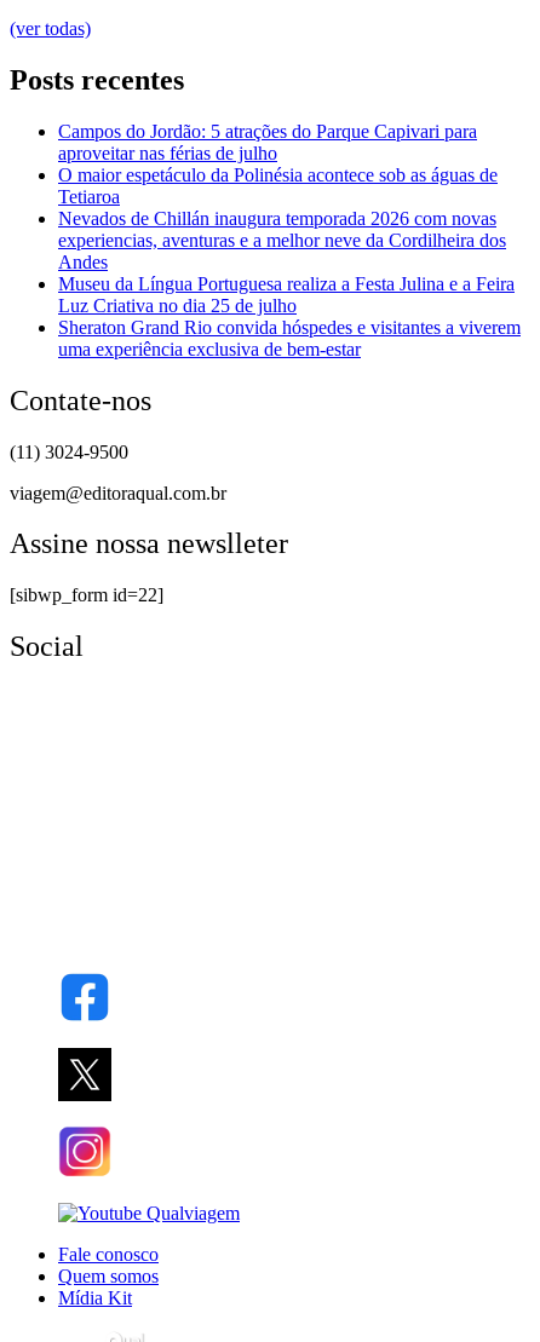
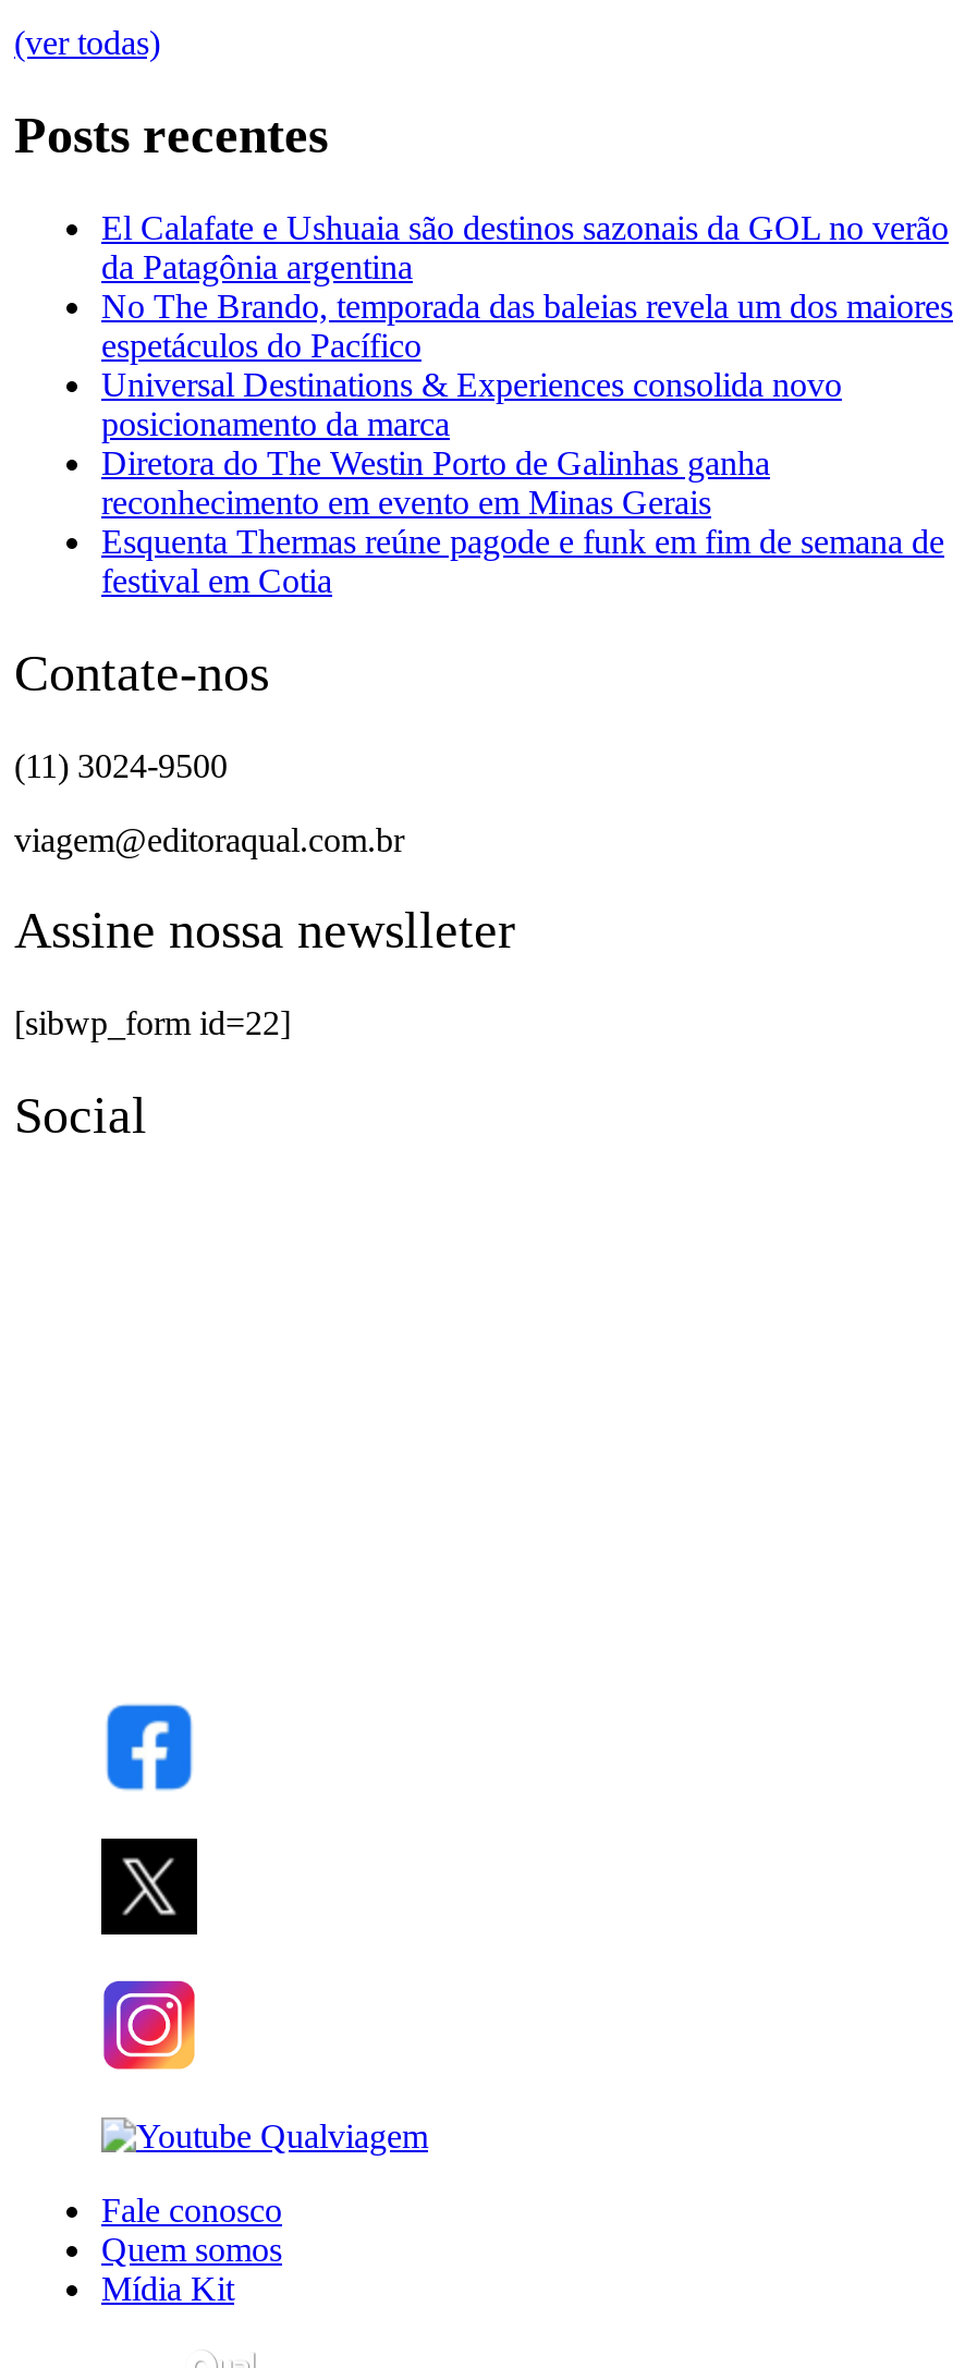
[58,121,521,359] Campos do Jordão: 5 atrações do Parque Capivari para | aproveitar nas férias de julho | O maior espetáculo da Polinésia acontece sob as águas de | Tetiaroa | Nevados de Chillán inaugura temporada 2026 com novas | experiencias, aventuras e a melhor neve da Cordilheira dos | Andes | Museu da Língua Portuguesa realiza a Festa Julina e a Feira | Luz Criativa no dia 25 de julho | Sheraton Grand Rio convida hóspedes e visitantes a viverem | uma experiência exclusiva de bem-estar -> [101,208,953,598] El Calafate e Ushuaia são destinos sazonais da GOL no verão | da Patagônia argentina | No The Brando, temporada das baleias revela um dos maiores | espetáculos do Pacífico | Universal Destinations & Experiences consolida novo | posicionamento da marca | Diretora do The Westin Porto de Galinhas ganha | reconhecimento em evento em Minas Gerais | Esquenta Thermas reúne pagode e funk em fim de semana de | festival em Cotia

